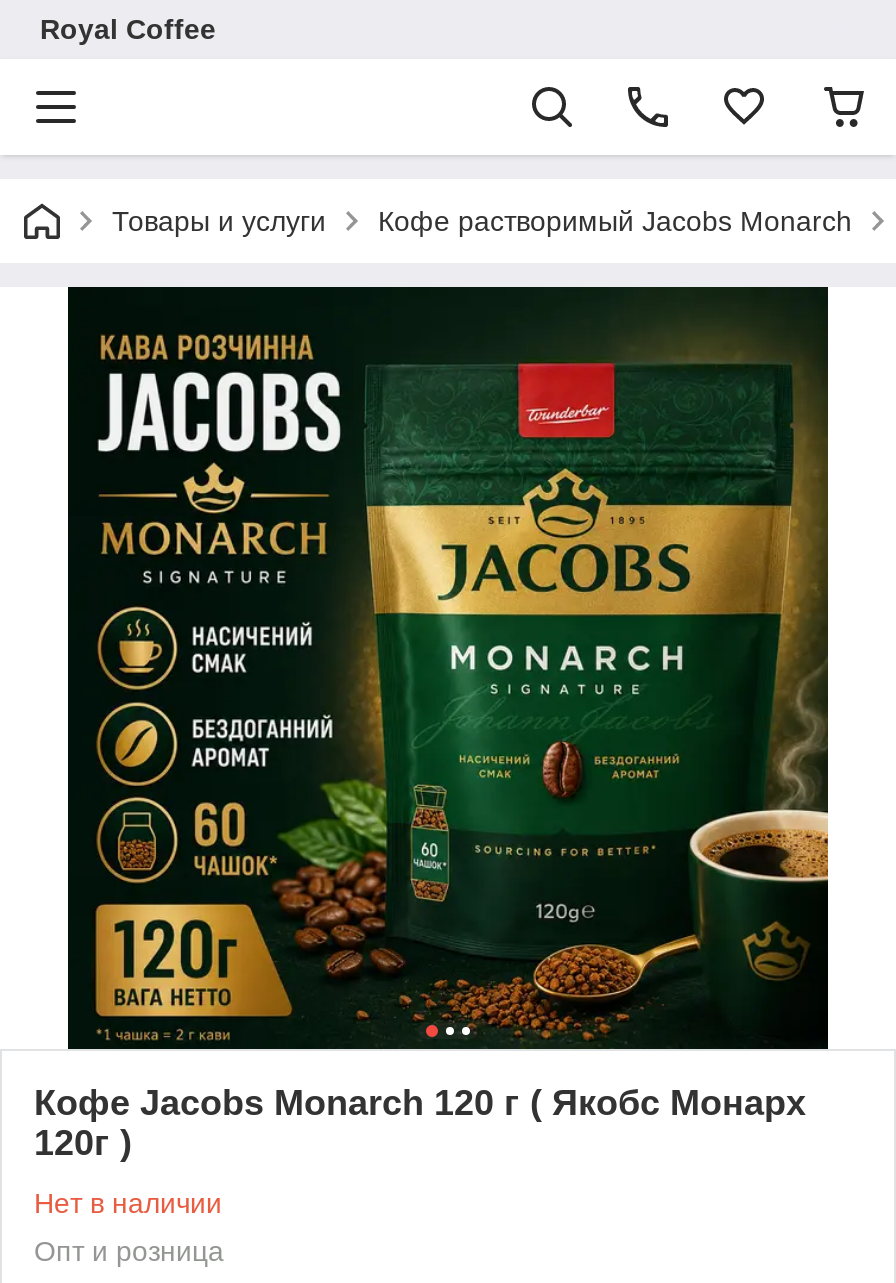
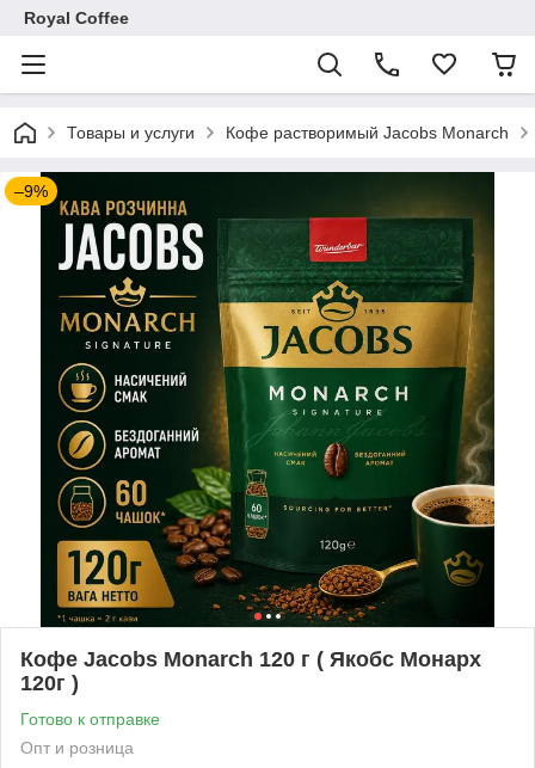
none -> [14,182,48,201] –9%
[34,1187,222,1219] Нет в наличии -> [20,709,160,728] Готово к отправке

